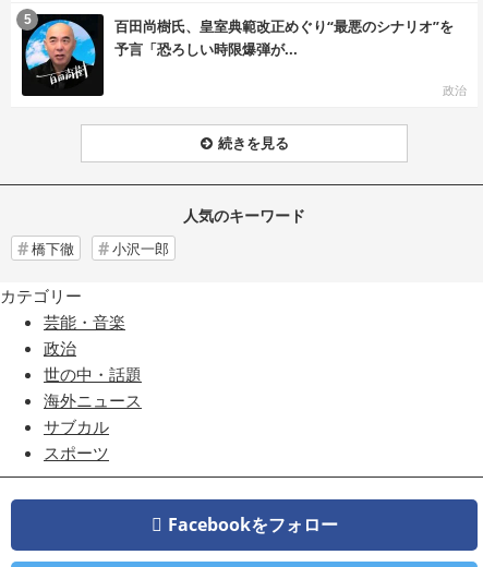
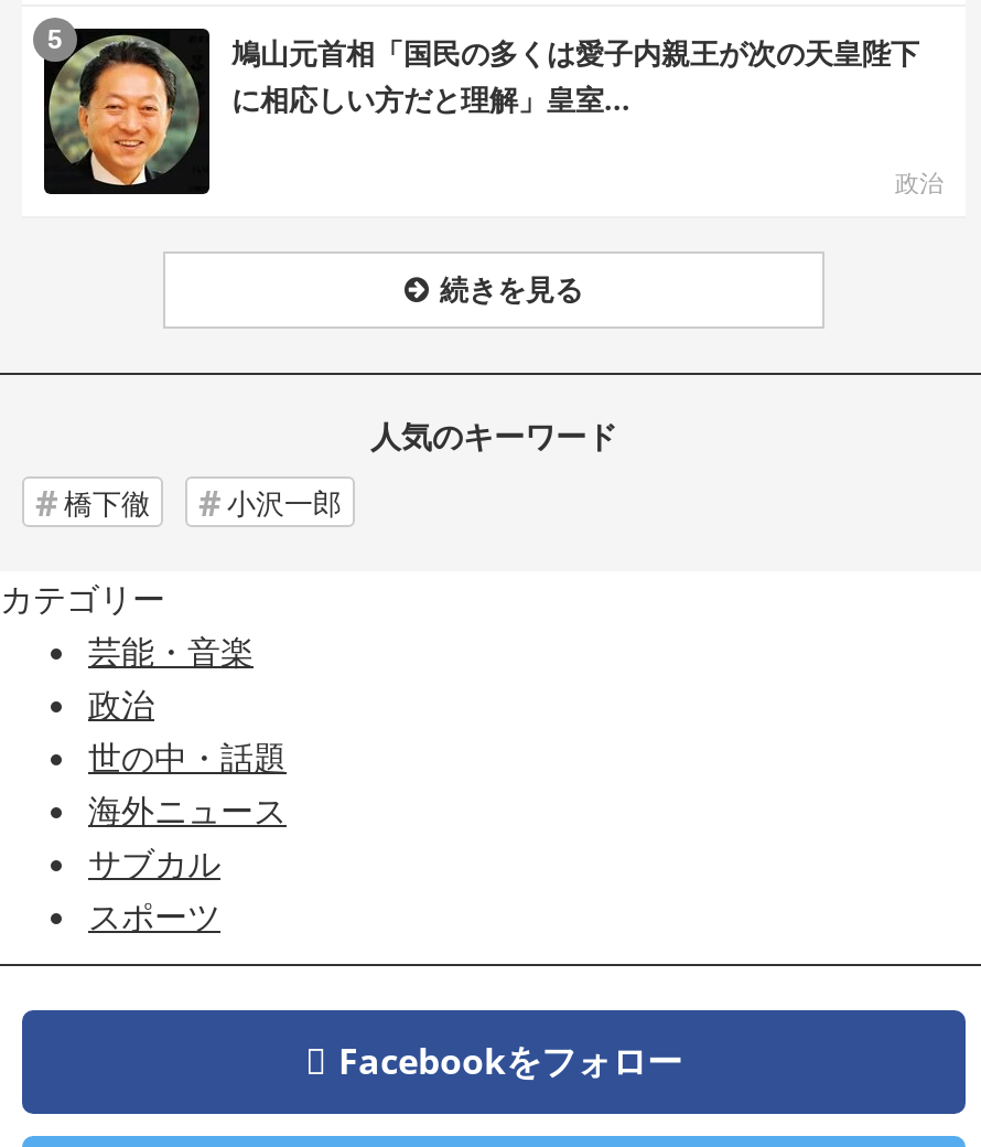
[23,16,454,92] [image] | 百田尚樹氏、皇室典範改正めぐり“最悪のシナリオ”を | 予言「恐ろしい時限爆弾が... -> [46,33,919,187] [image] | 鳩山元首相「国民の多くは愛子内親王が次の天皇陛下 | に相応しい方だと理解」皇室...

